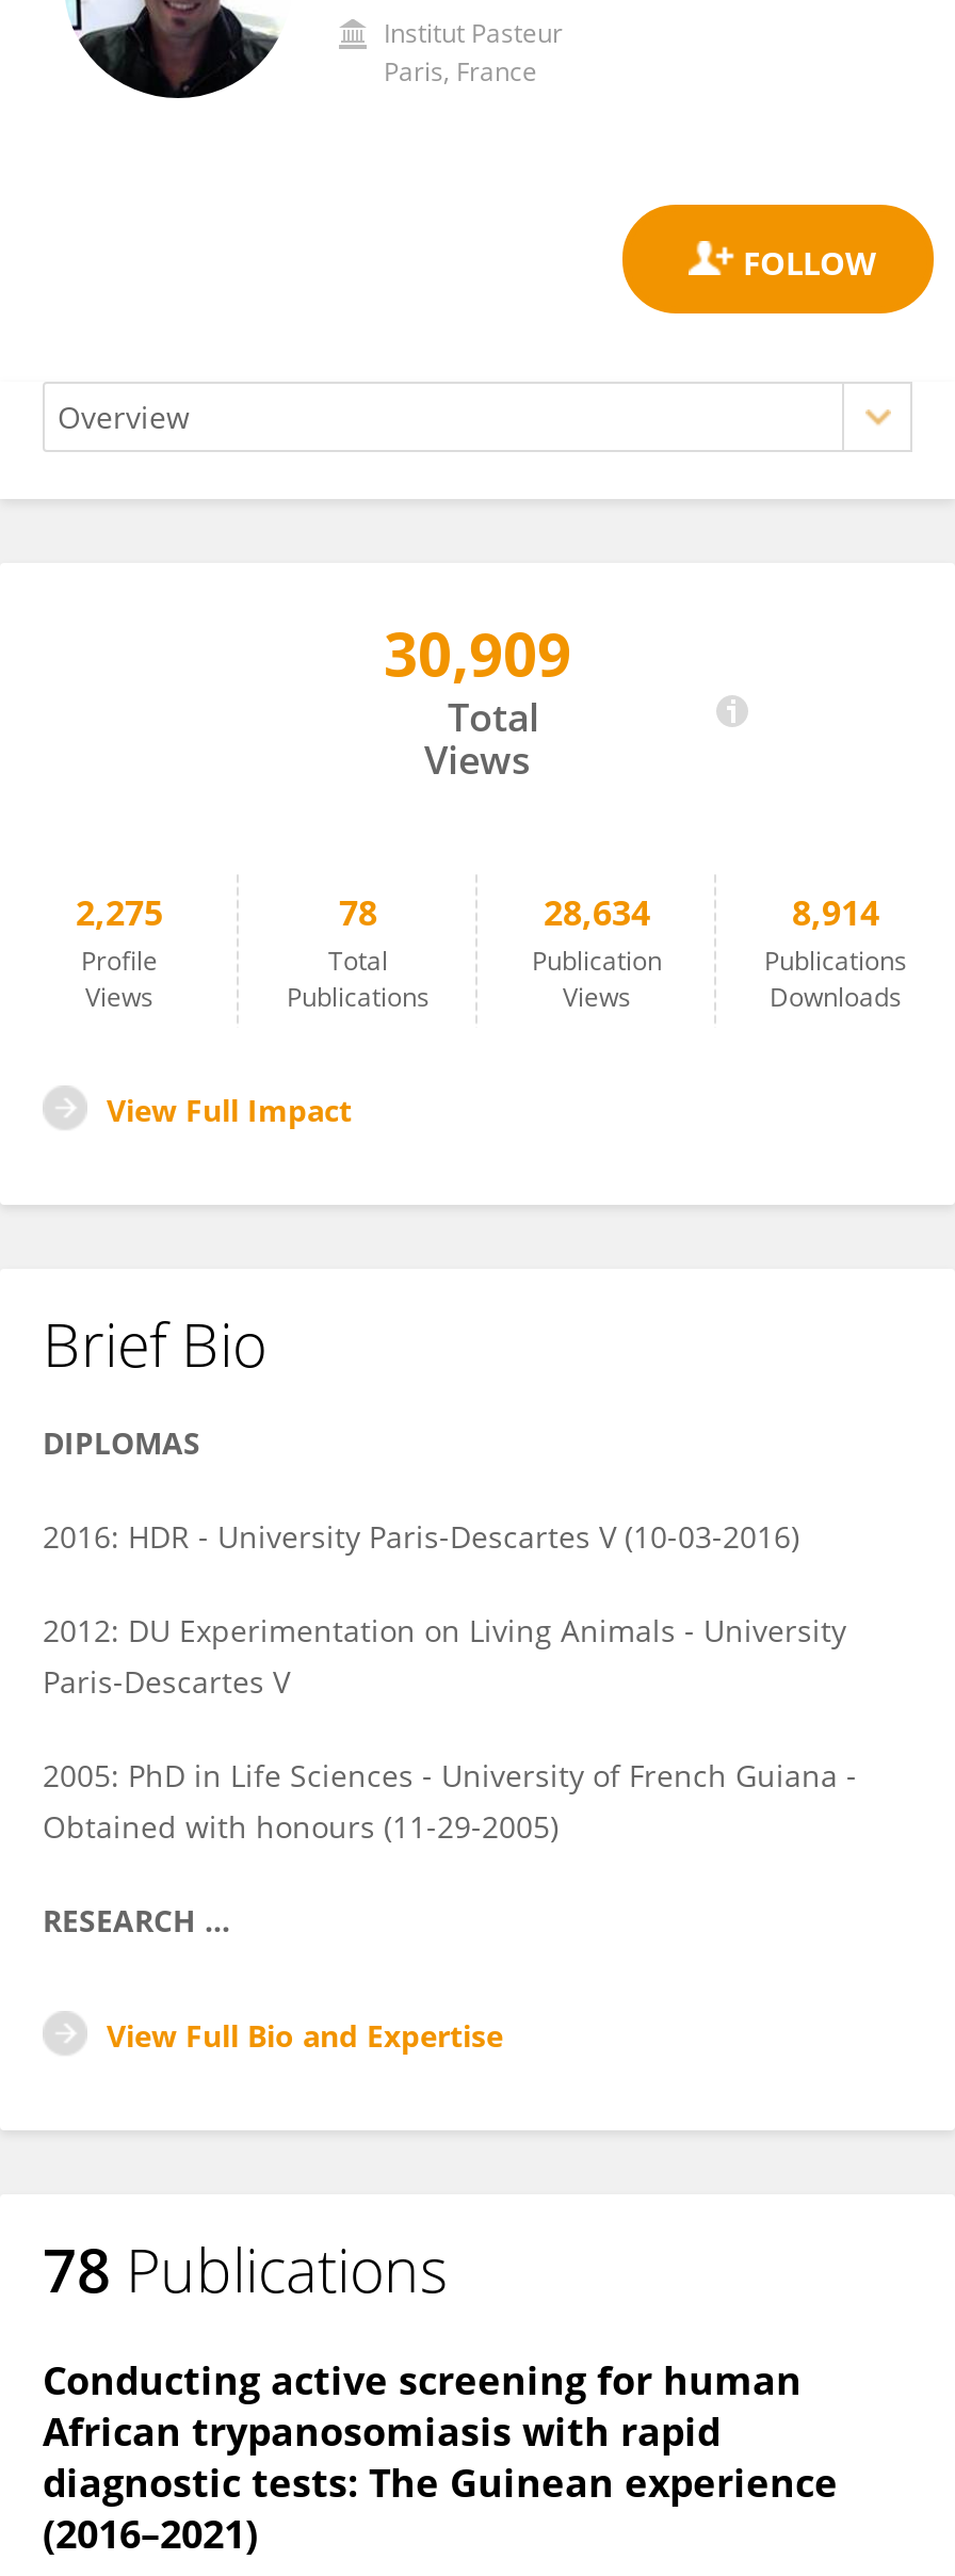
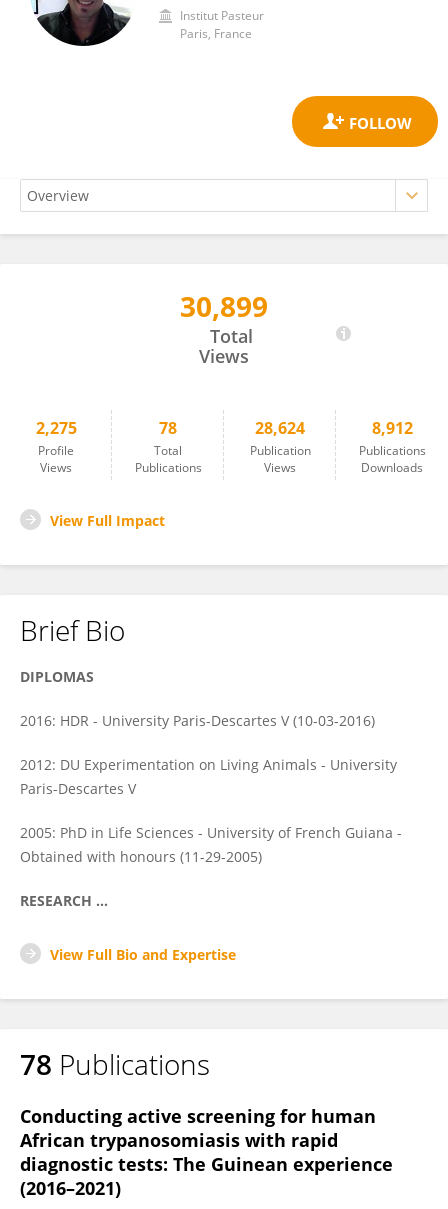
[384,612,571,693] 30,909 -> [180,287,268,325] 30,899
[544,889,650,936] 28,634 -> [255,417,305,439] 28,624
[792,889,879,936] 8,914 -> [371,417,412,439] 8,912

